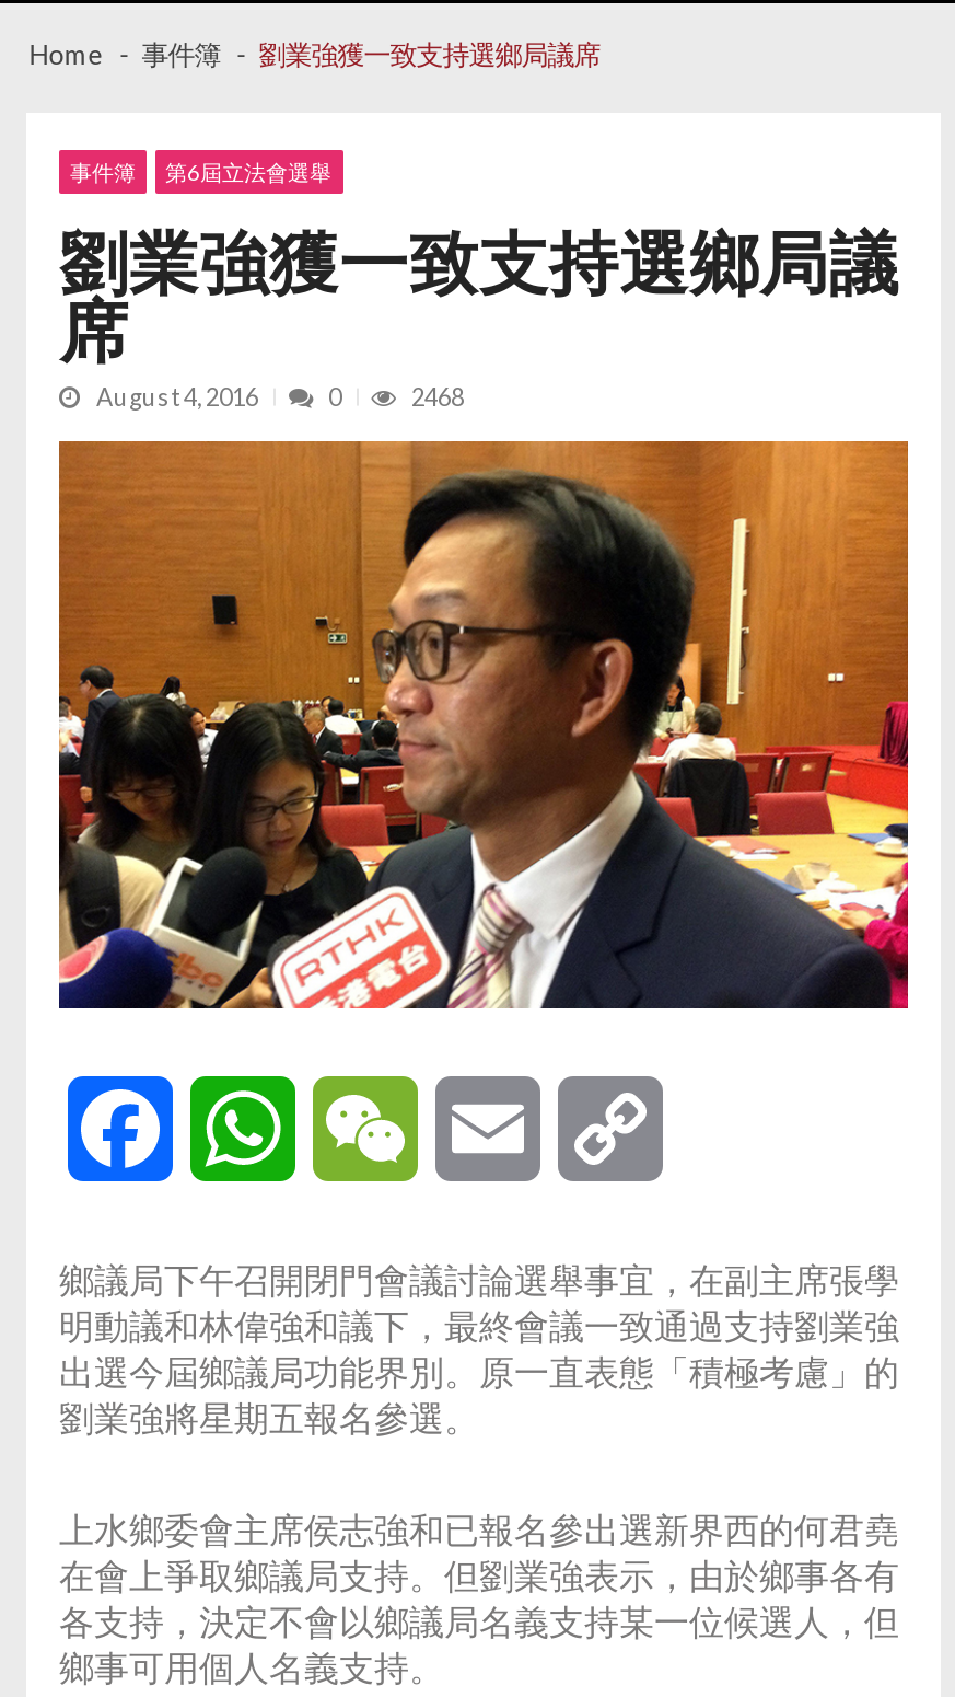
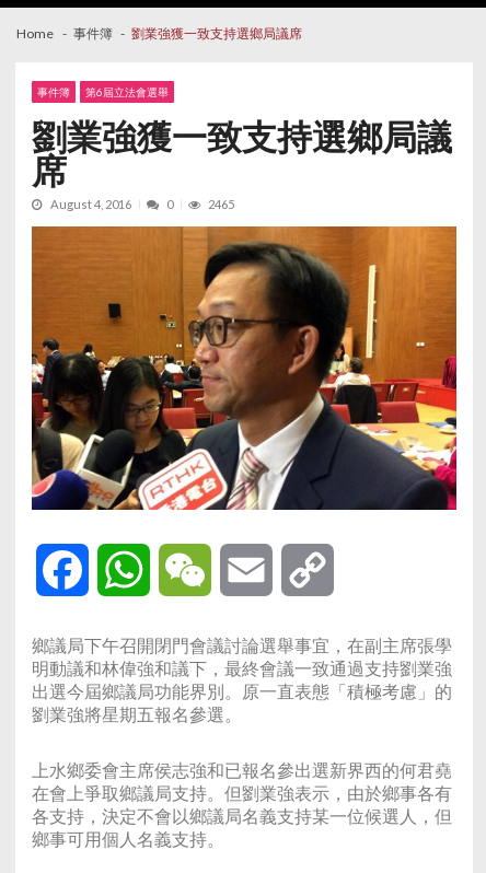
[411,383,464,412] 2468 -> [208,197,234,212] 2465

